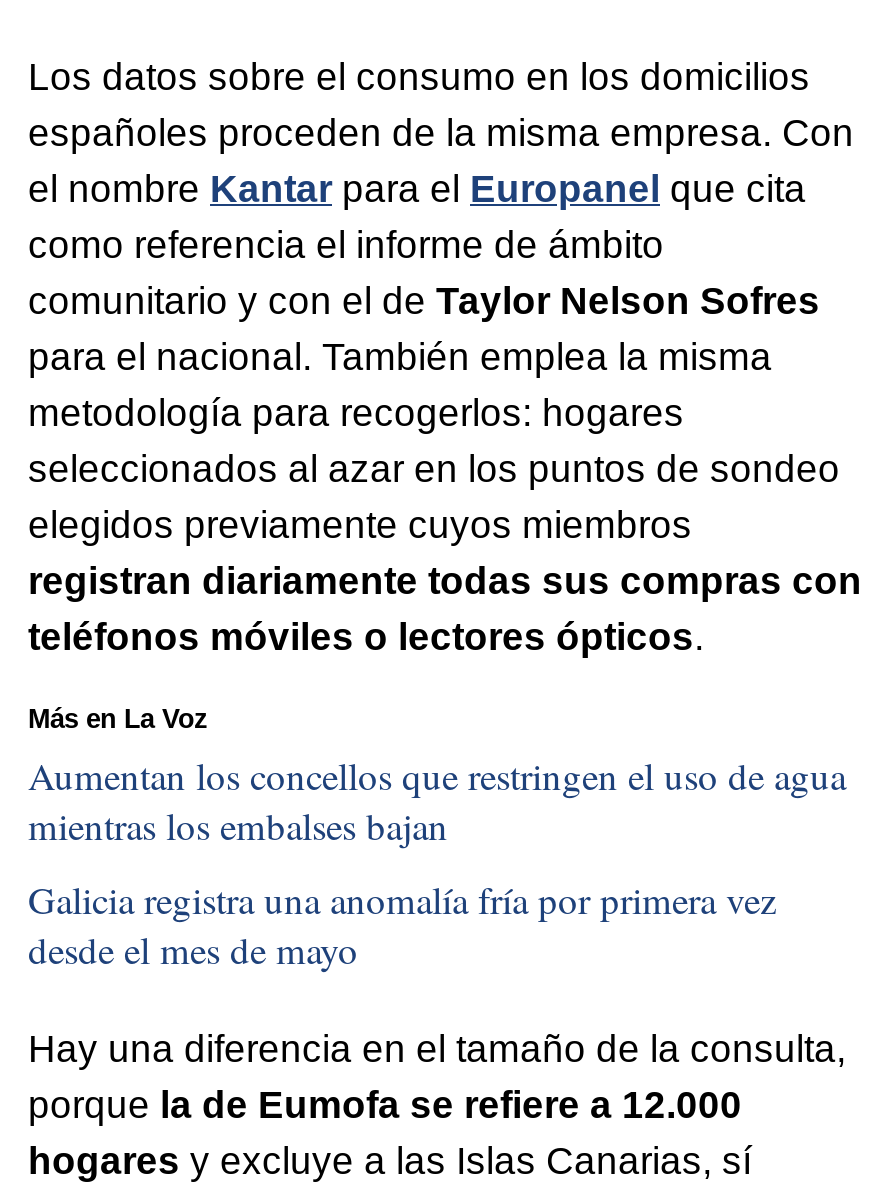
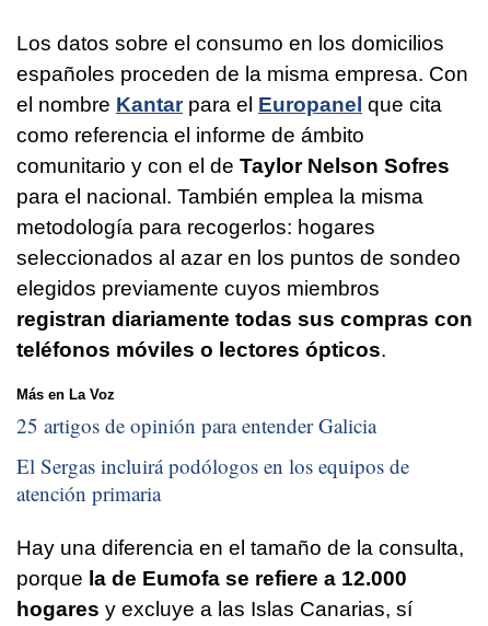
[28,750,846,850] Aumentan los concellos que restringen el uso de agua | mientras los embalses bajan -> [16,411,376,439] 25 artigos de opinión para entender Galicia
[28,875,776,975] Galicia registra una anomalía fría por primera vez | desde el mes de mayo -> [16,452,409,507] El Sergas incluirá podólogos en los equipos de | atención primaria

